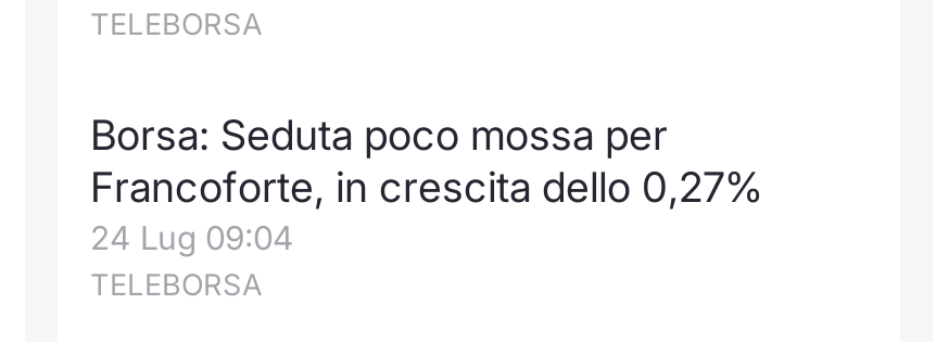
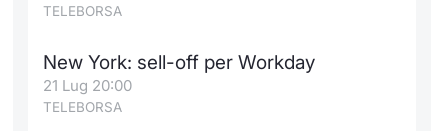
[90,111,763,258] Borsa: Seduta poco mossa per | Francoforte, in crescita dello 0,27% | 24 Lug 09:04 -> [43,51,315,95] New York: sell-off per Workday | 21 Lug 20:00

